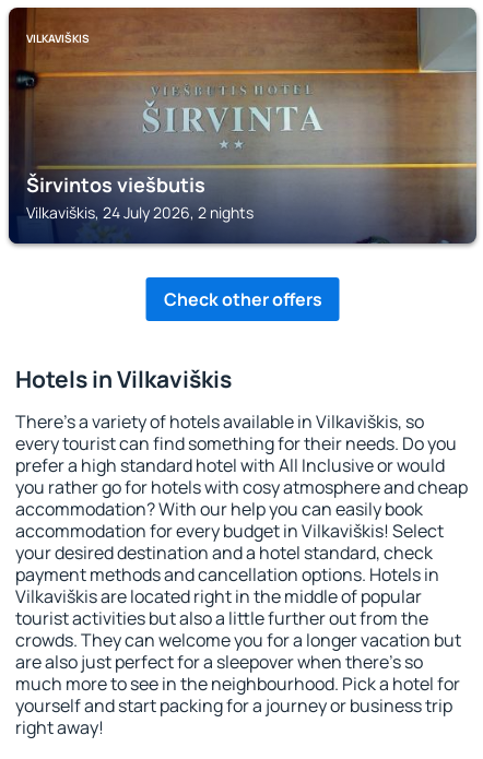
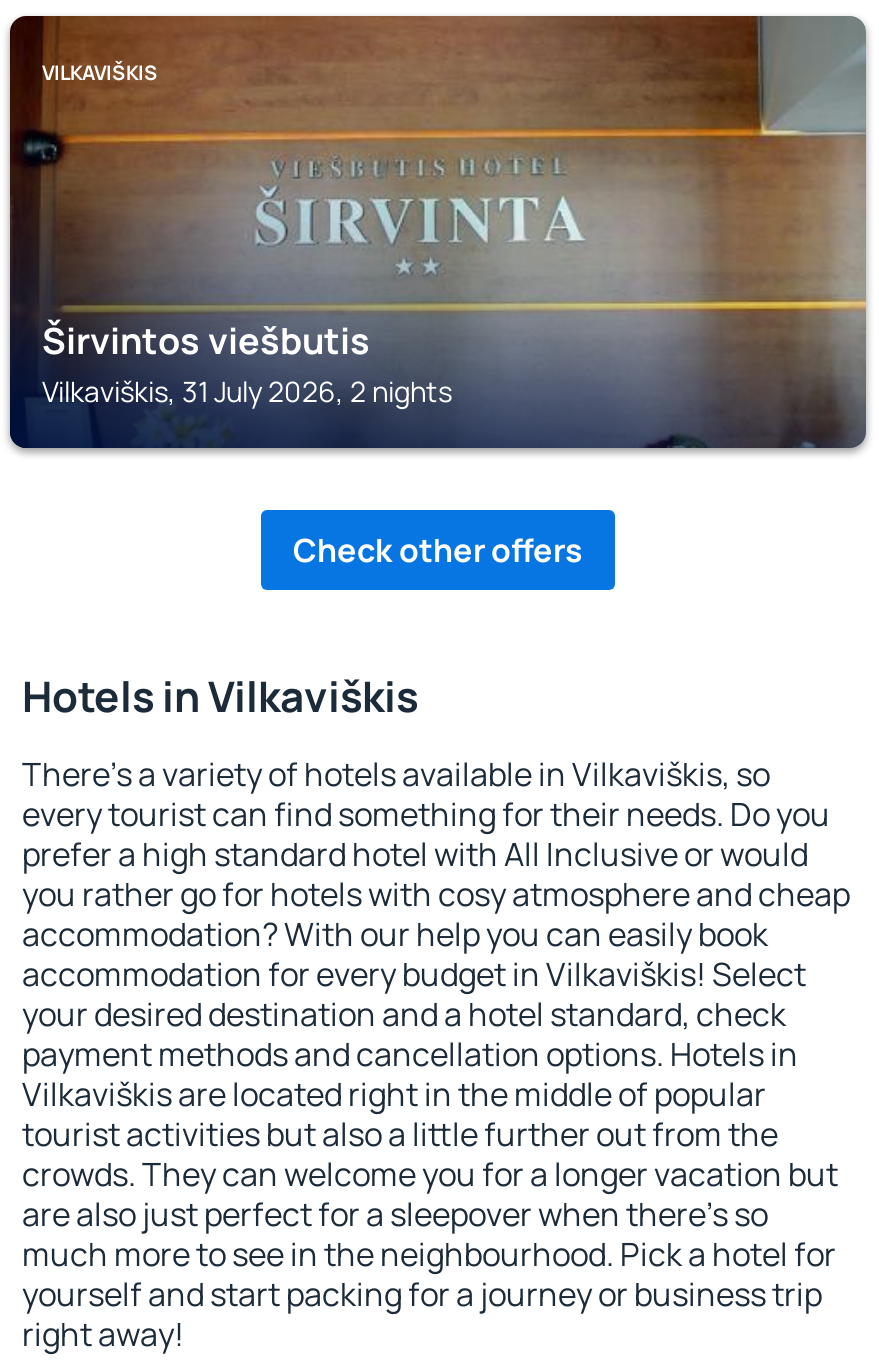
[26,202,254,223] Vilkaviškis, 24 July 2026, 2 nights -> [42,372,452,410] Vilkaviškis, 31 July 2026, 2 nights

